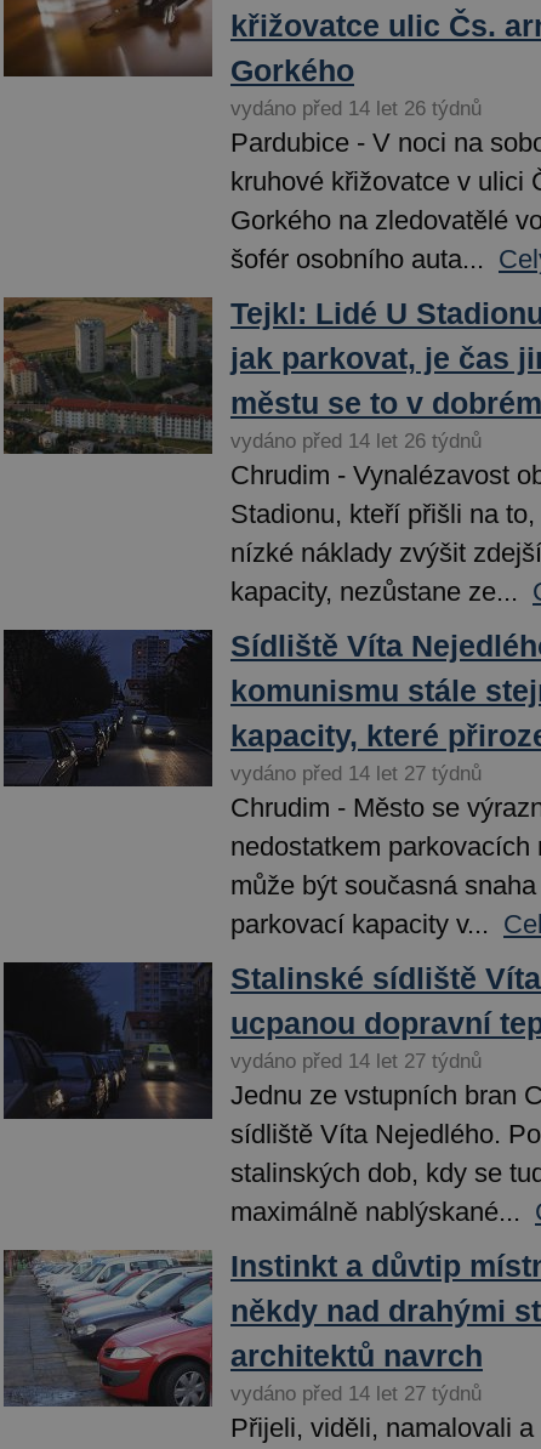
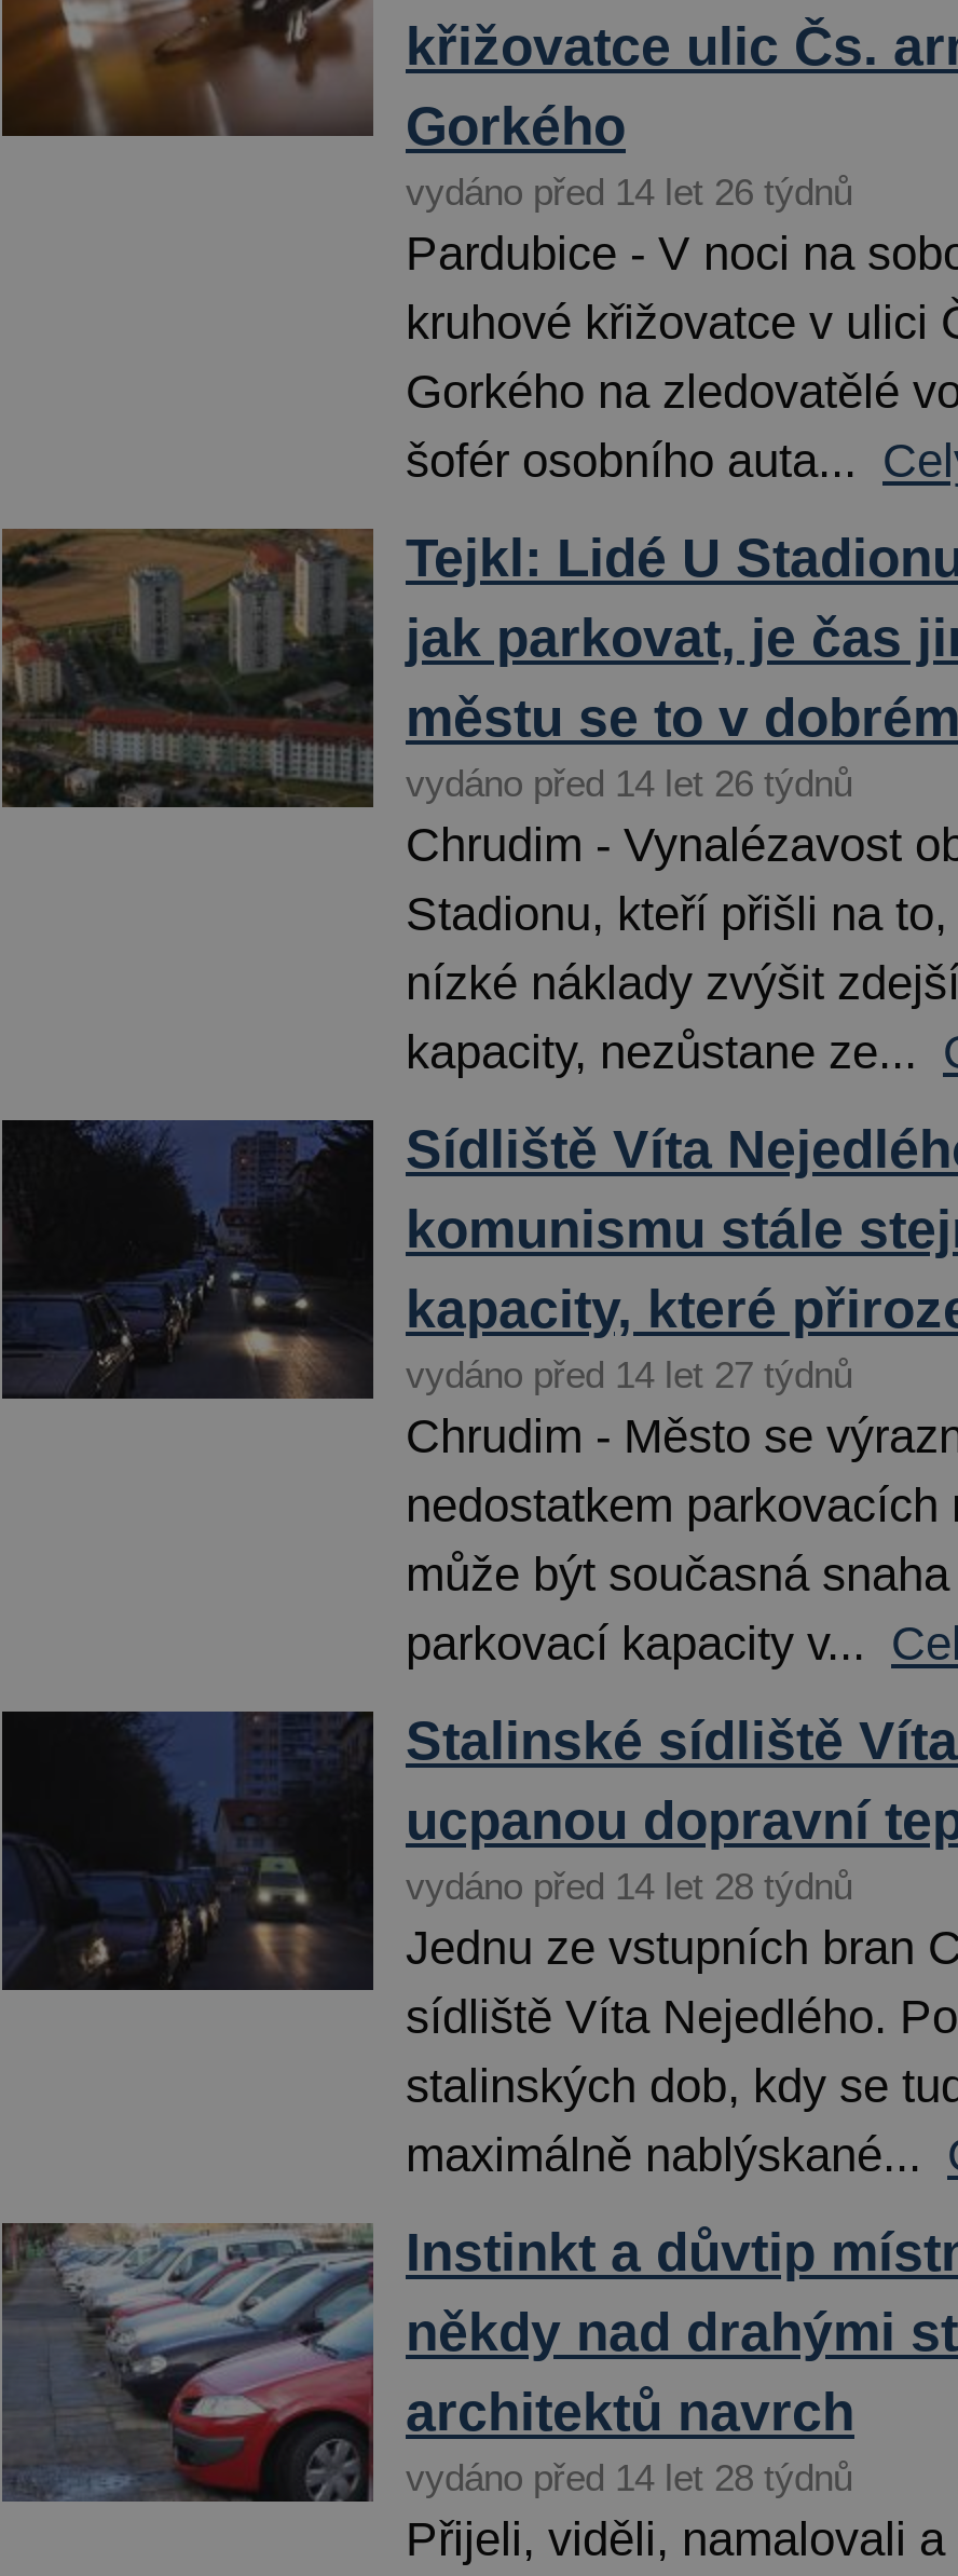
[230,1049,482,1073] vydáno před 14 let 27 týdnů -> [406,1865,852,1908] vydáno před 14 let 28 týdnů
[230,1381,482,1405] vydáno před 14 let 27 týdnů -> [406,2456,852,2499] vydáno před 14 let 28 týdnů

